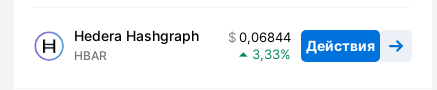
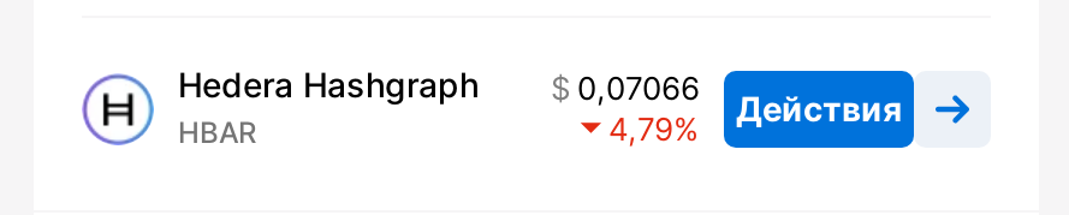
[239,29,375,54] 0,06844 Действия -> [577,69,902,128] 0,07066 Действия
[252,46,280,62] 3,33 -> [608,110,673,149] 4,79

